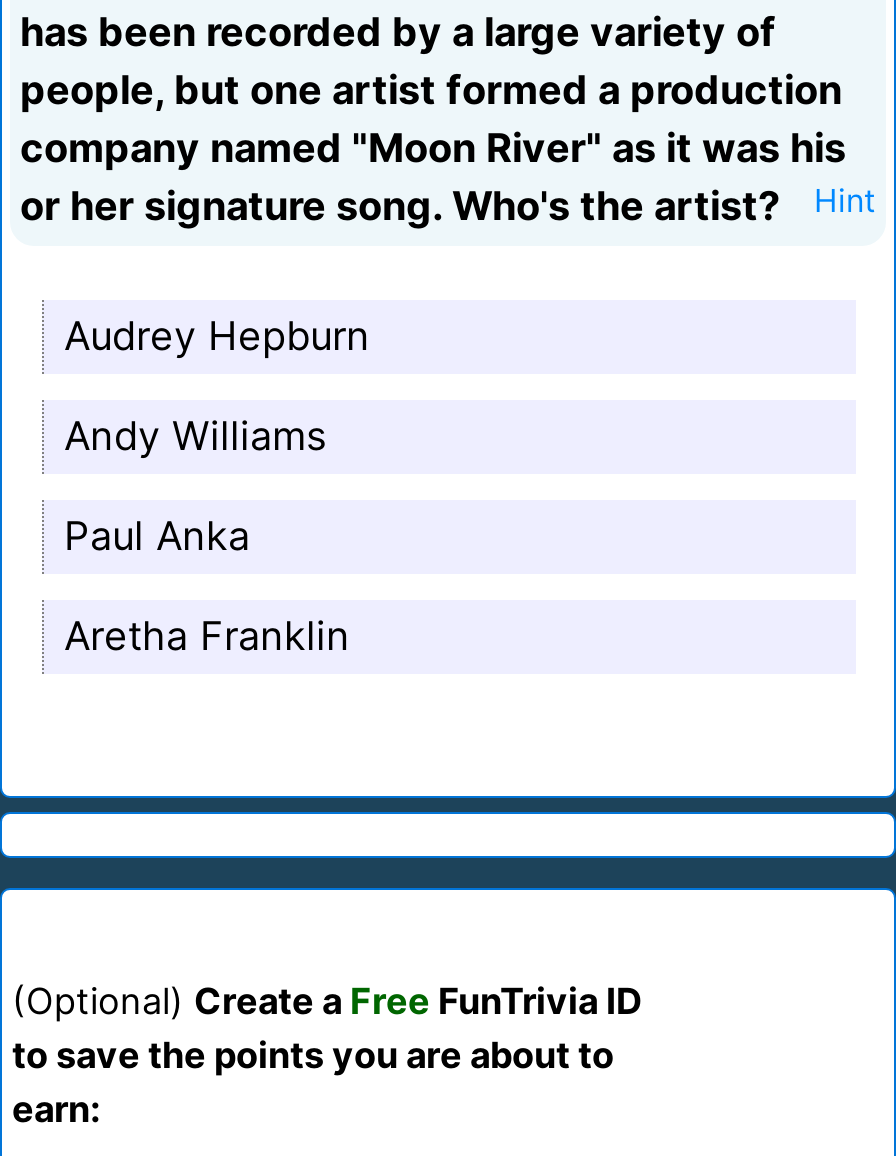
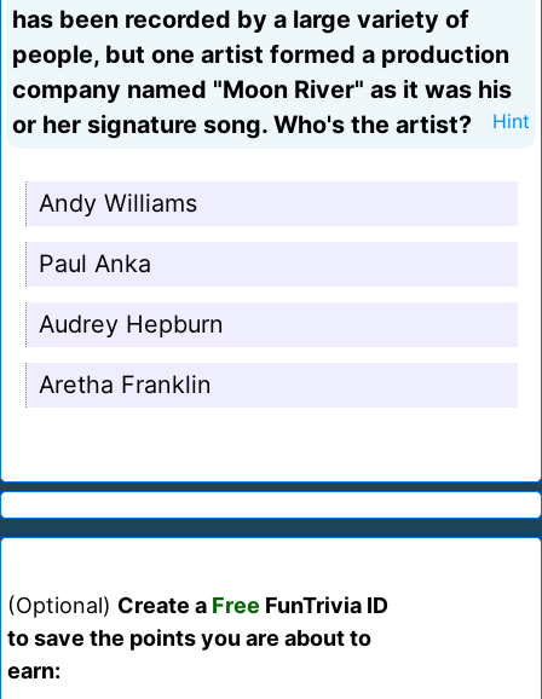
moved [64,312,370,360] -> [39,310,224,339]: Audrey Hepburn
moved [64,412,326,560] -> [39,189,197,278]: Andy Williams | Paul Anka

